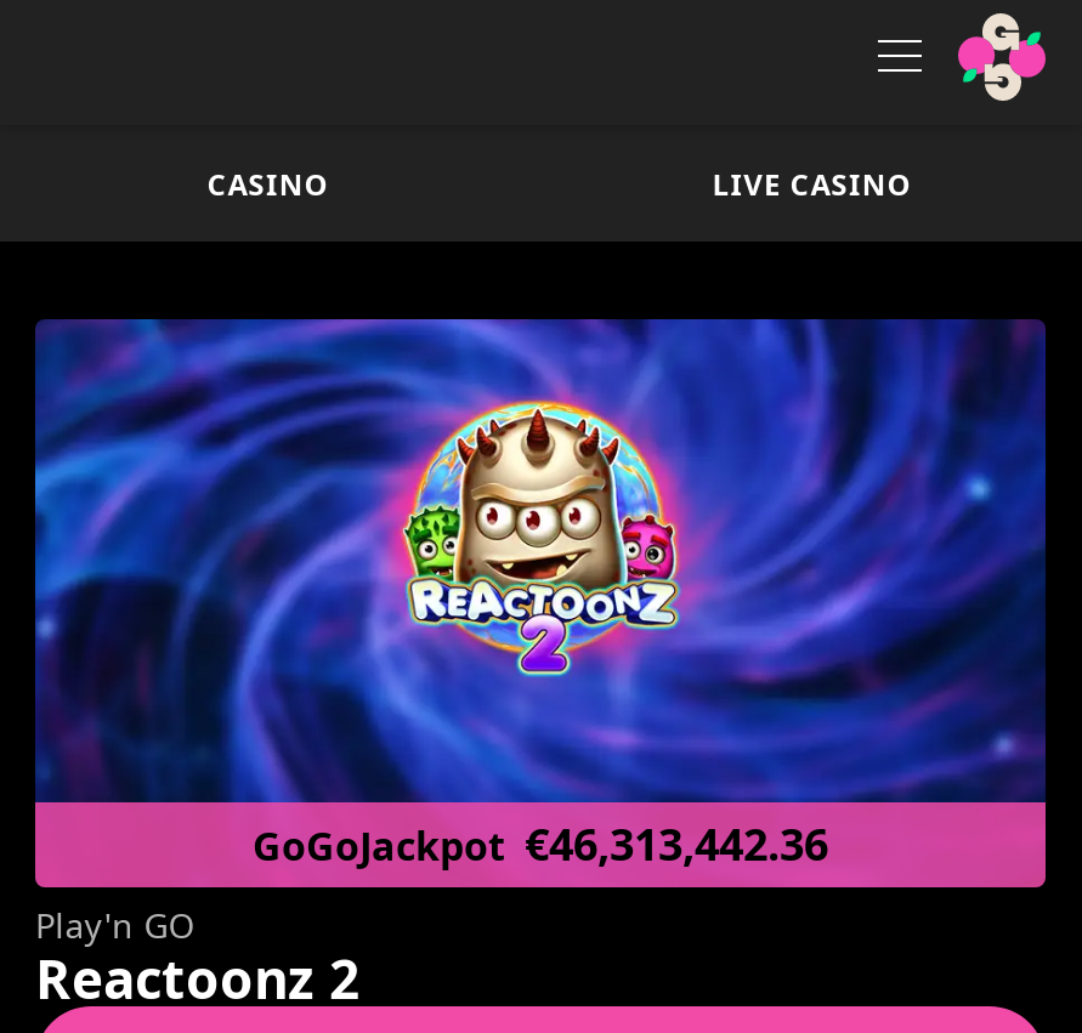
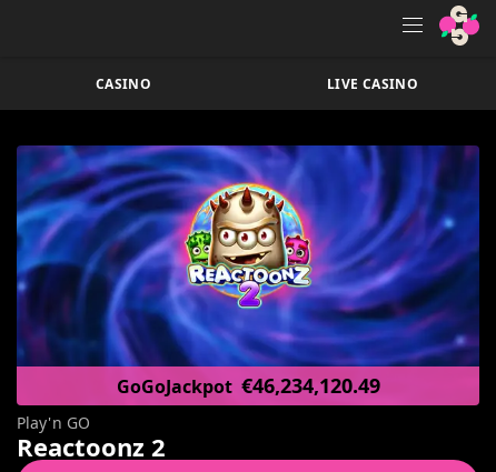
[253,815,828,873] GoGoJackpot €46,313,442.36 -> [116,372,380,399] GoGoJackpot €46,234,120.49

